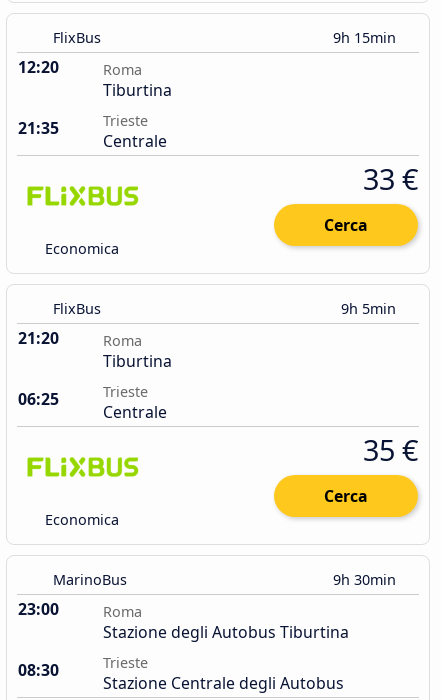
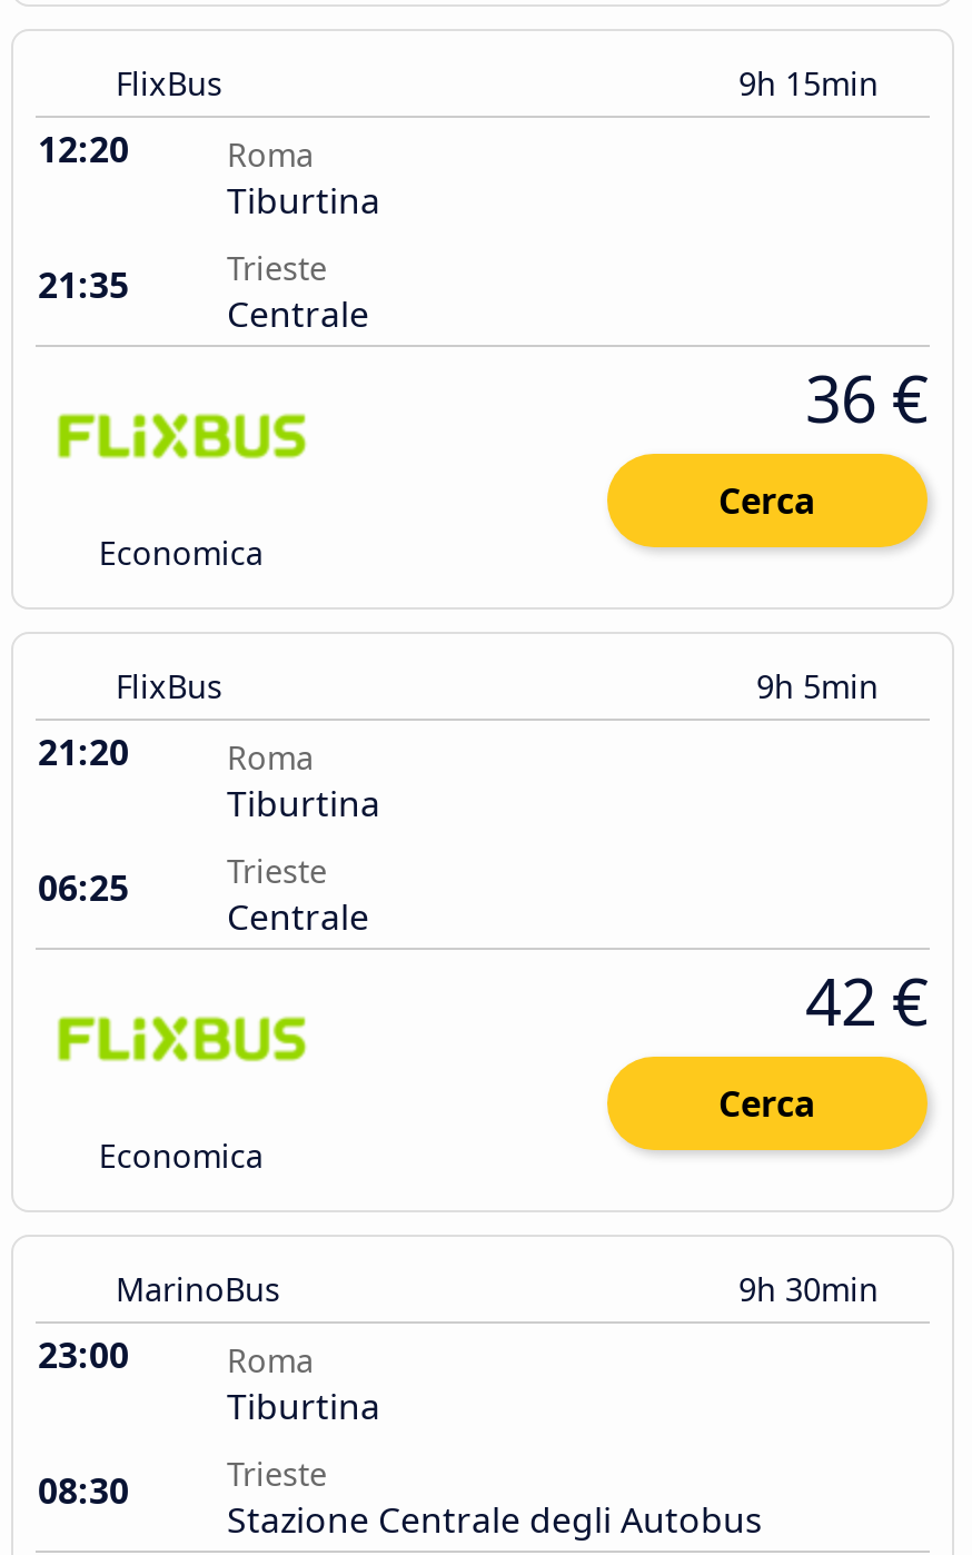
[363,159,418,198] 33 € -> [805,354,928,441] 36 €
[363,430,418,469] 35 € -> [805,957,928,1044] 42 €
[103,621,349,643] Stazione degli Autobus Tiburtina -> [227,1382,380,1431] Tiburtina

